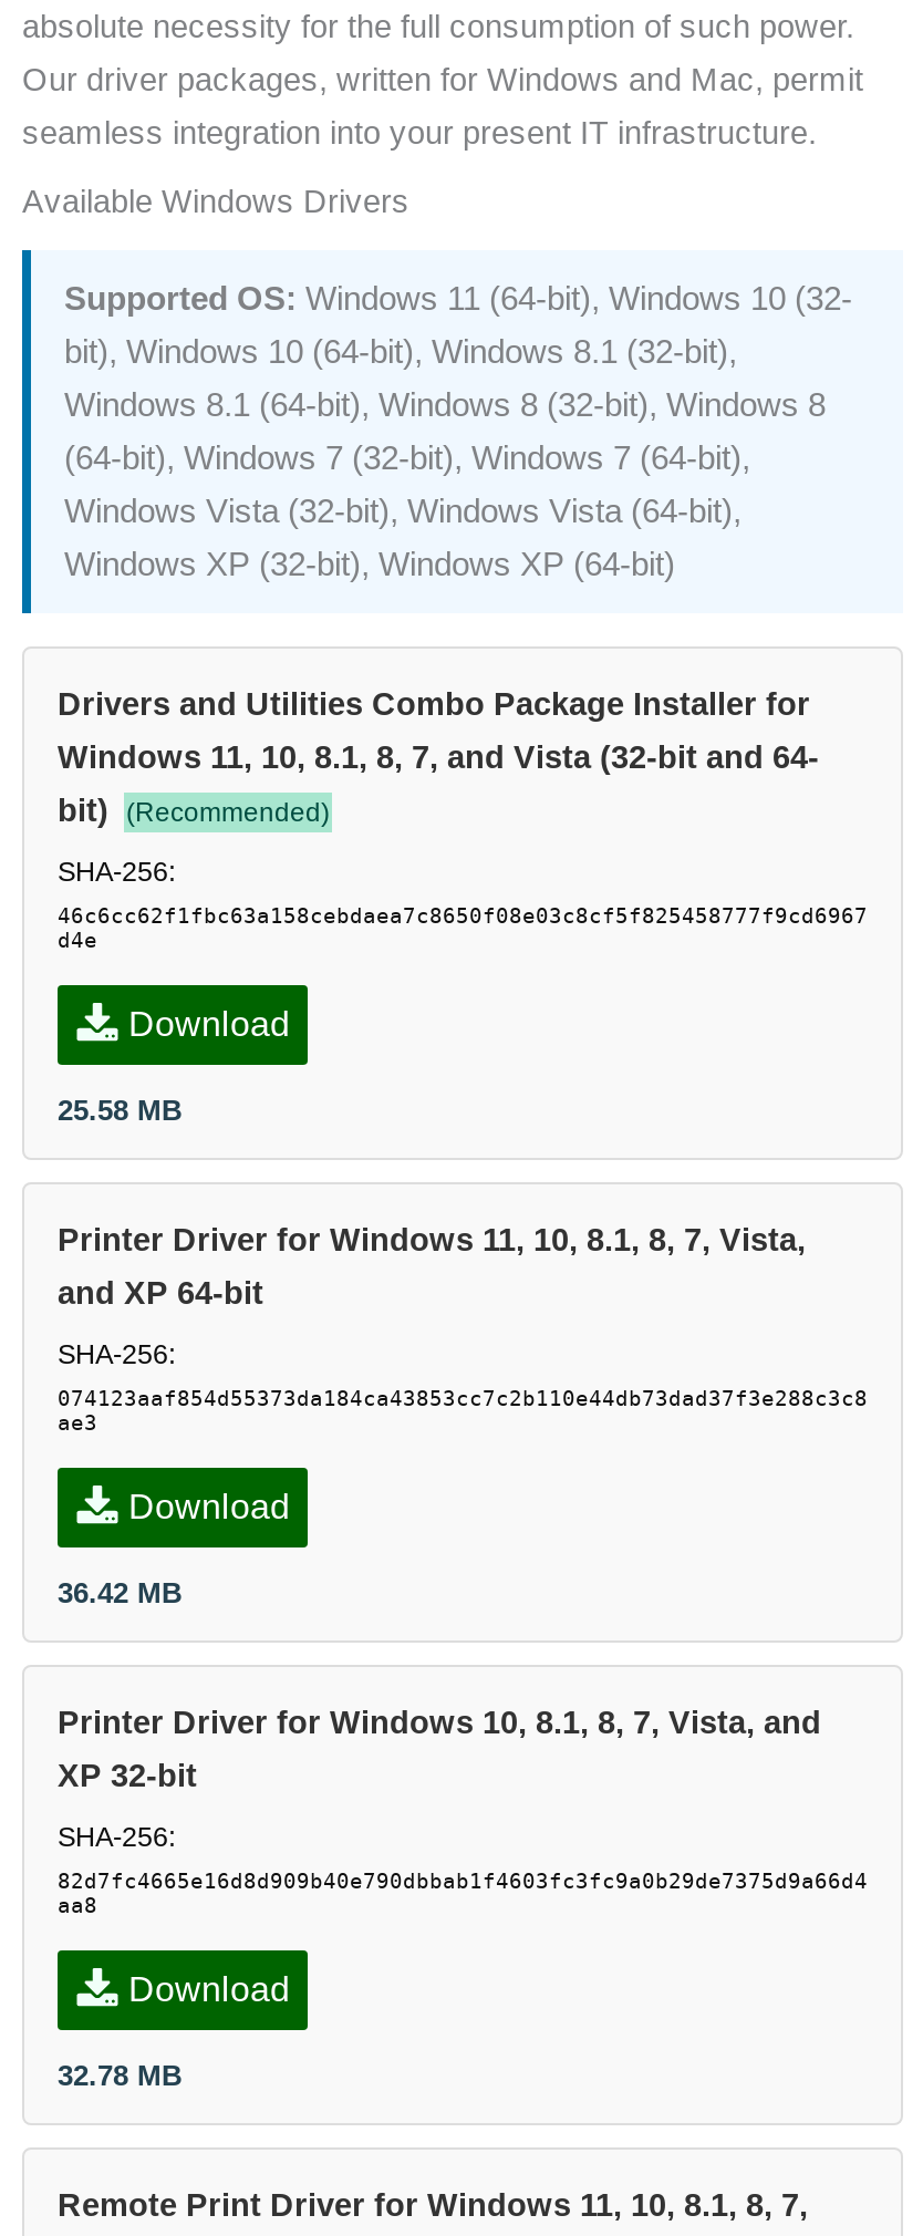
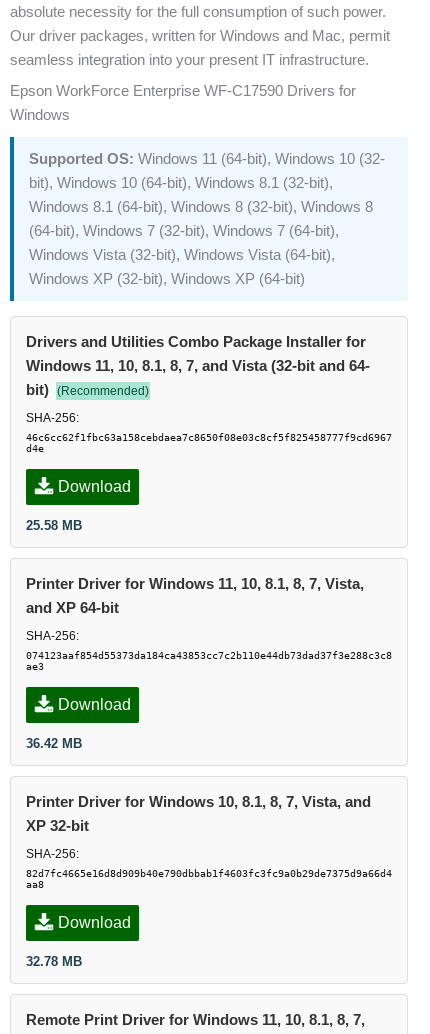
[22,185,409,220] Available Windows Drivers -> [10,83,356,123] Epson WorkForce Enterprise WF-C17590 Drivers for | Windows

